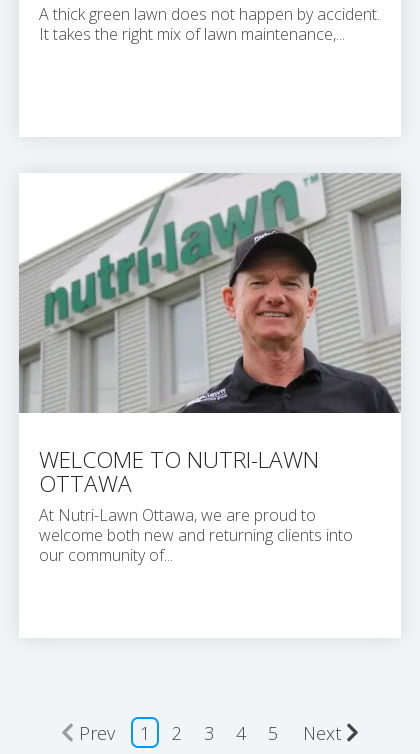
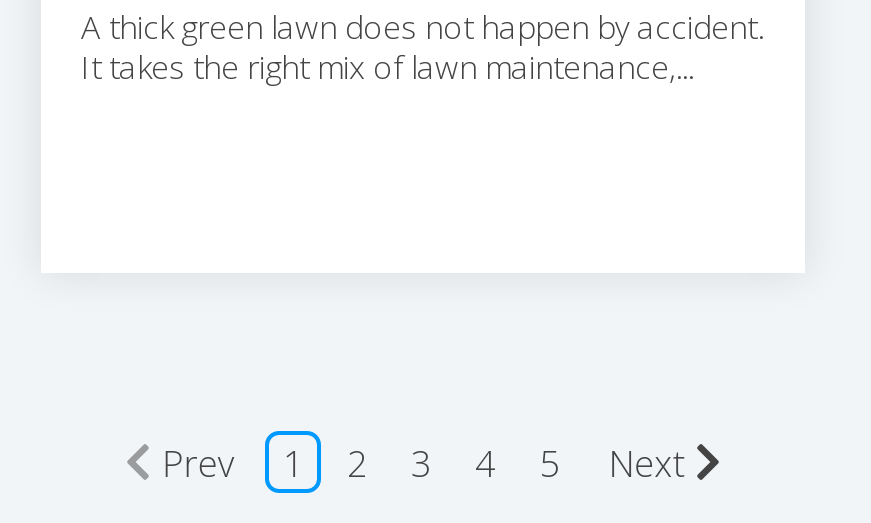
[18,172,402,566] [image] | WELCOME TO NUTRI-LAWN | OTTAWA | At Nutri-Lawn Ottawa, we are proud to | welcome both new and returning clients into | our community of... -> none

